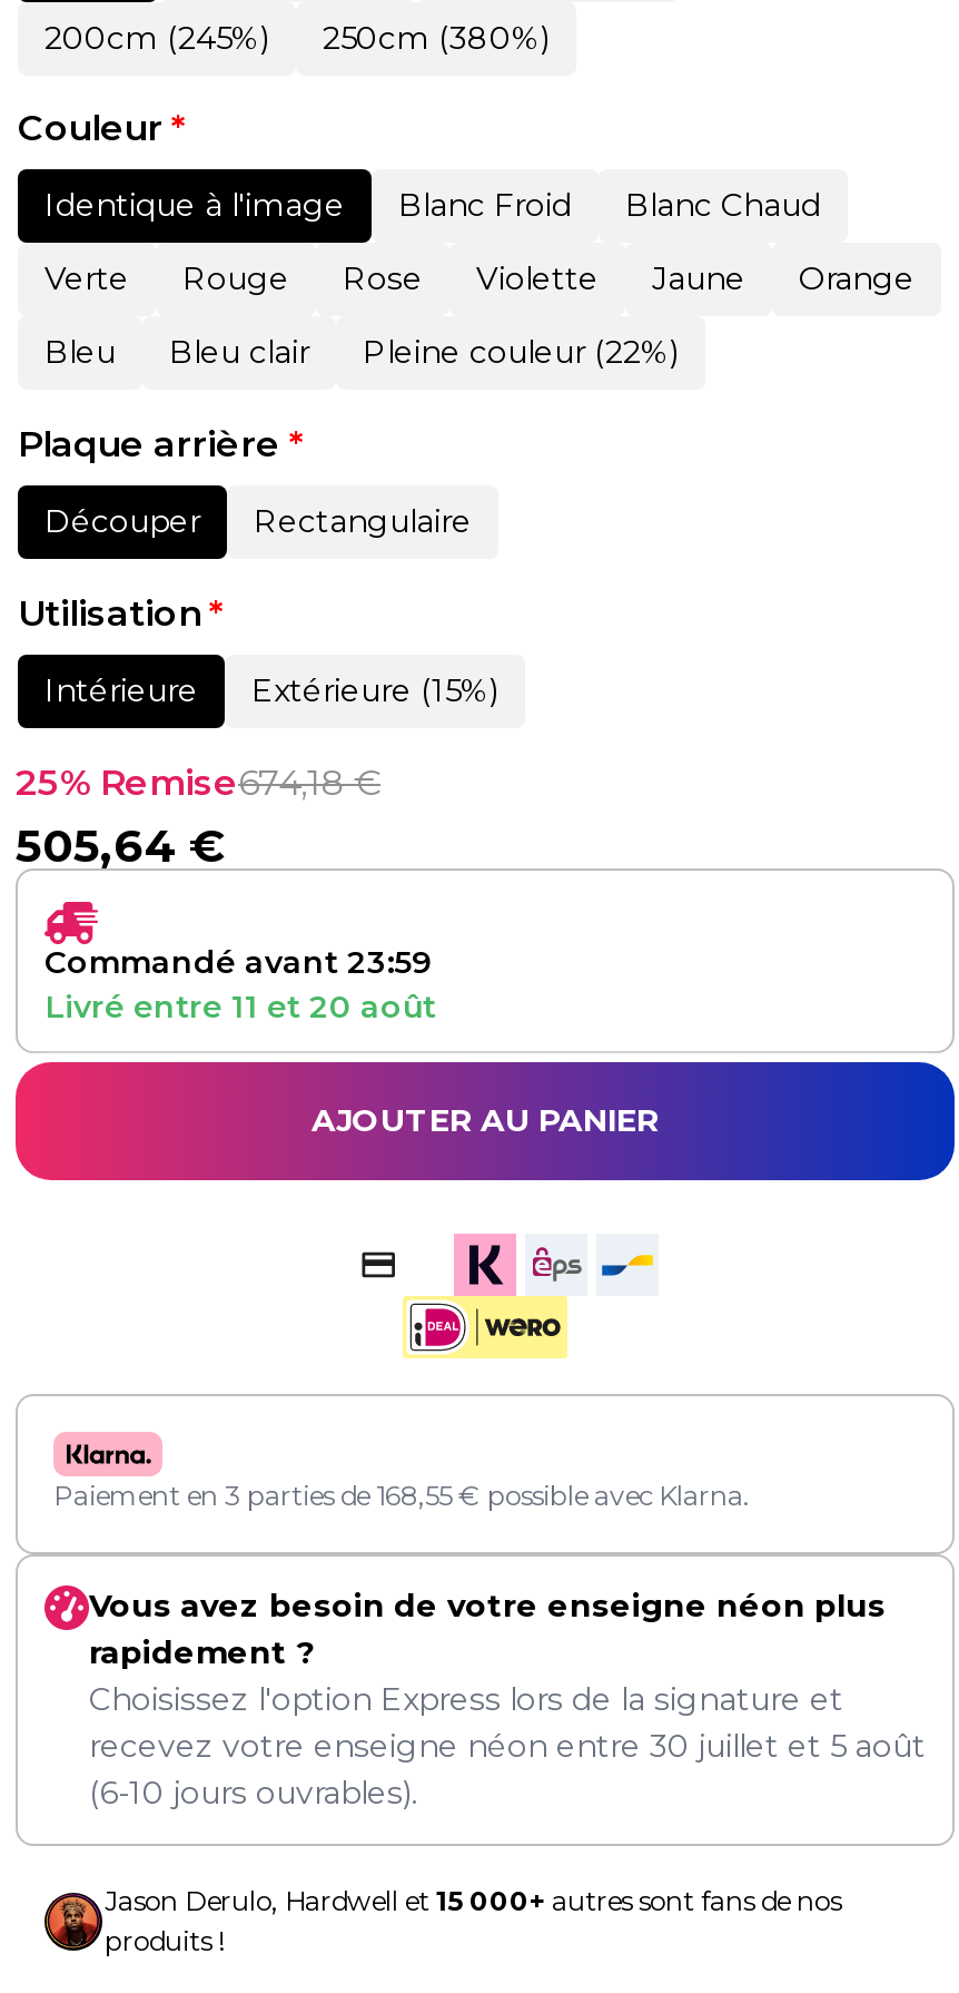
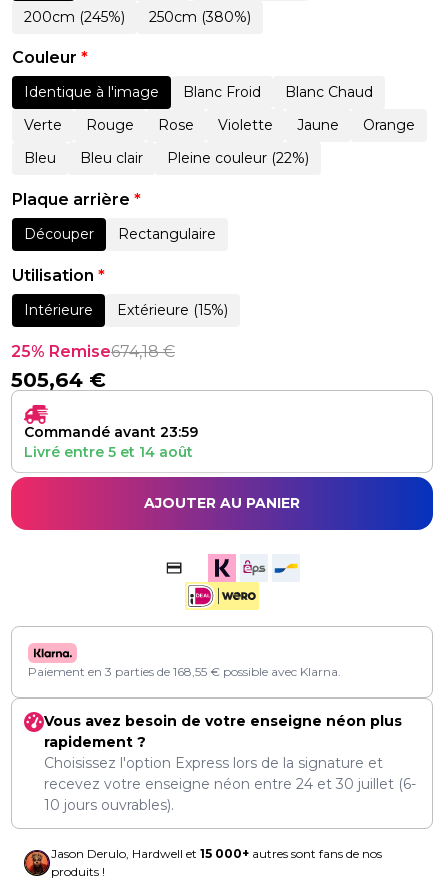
[45,987,436,1027] Livré entre 11 et 20 août -> [24,443,193,461] Livré entre 5 et 14 août
[89,1726,926,1766] recevez votre enseigne néon entre 30 juillet et 5 août -> [44,775,416,793] recevez votre enseigne néon entre 24 et 30 juillet (6-
[89,1773,418,1813] (6-10 jours ouvrables). -> [44,796,174,814] 10 jours ouvrables).

